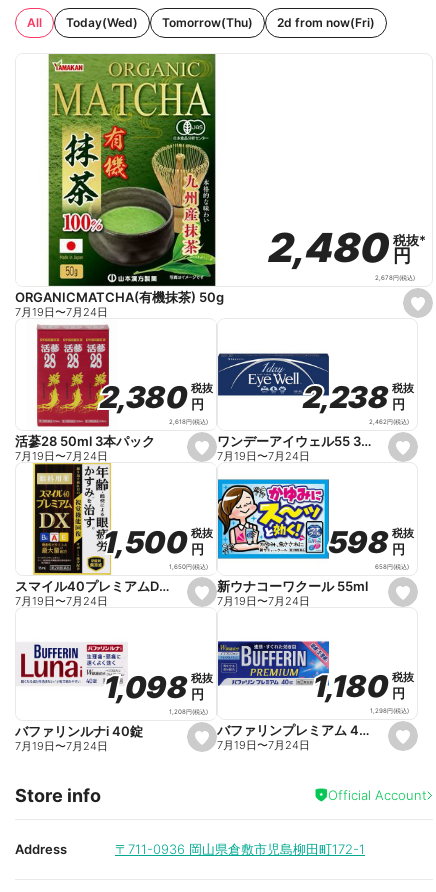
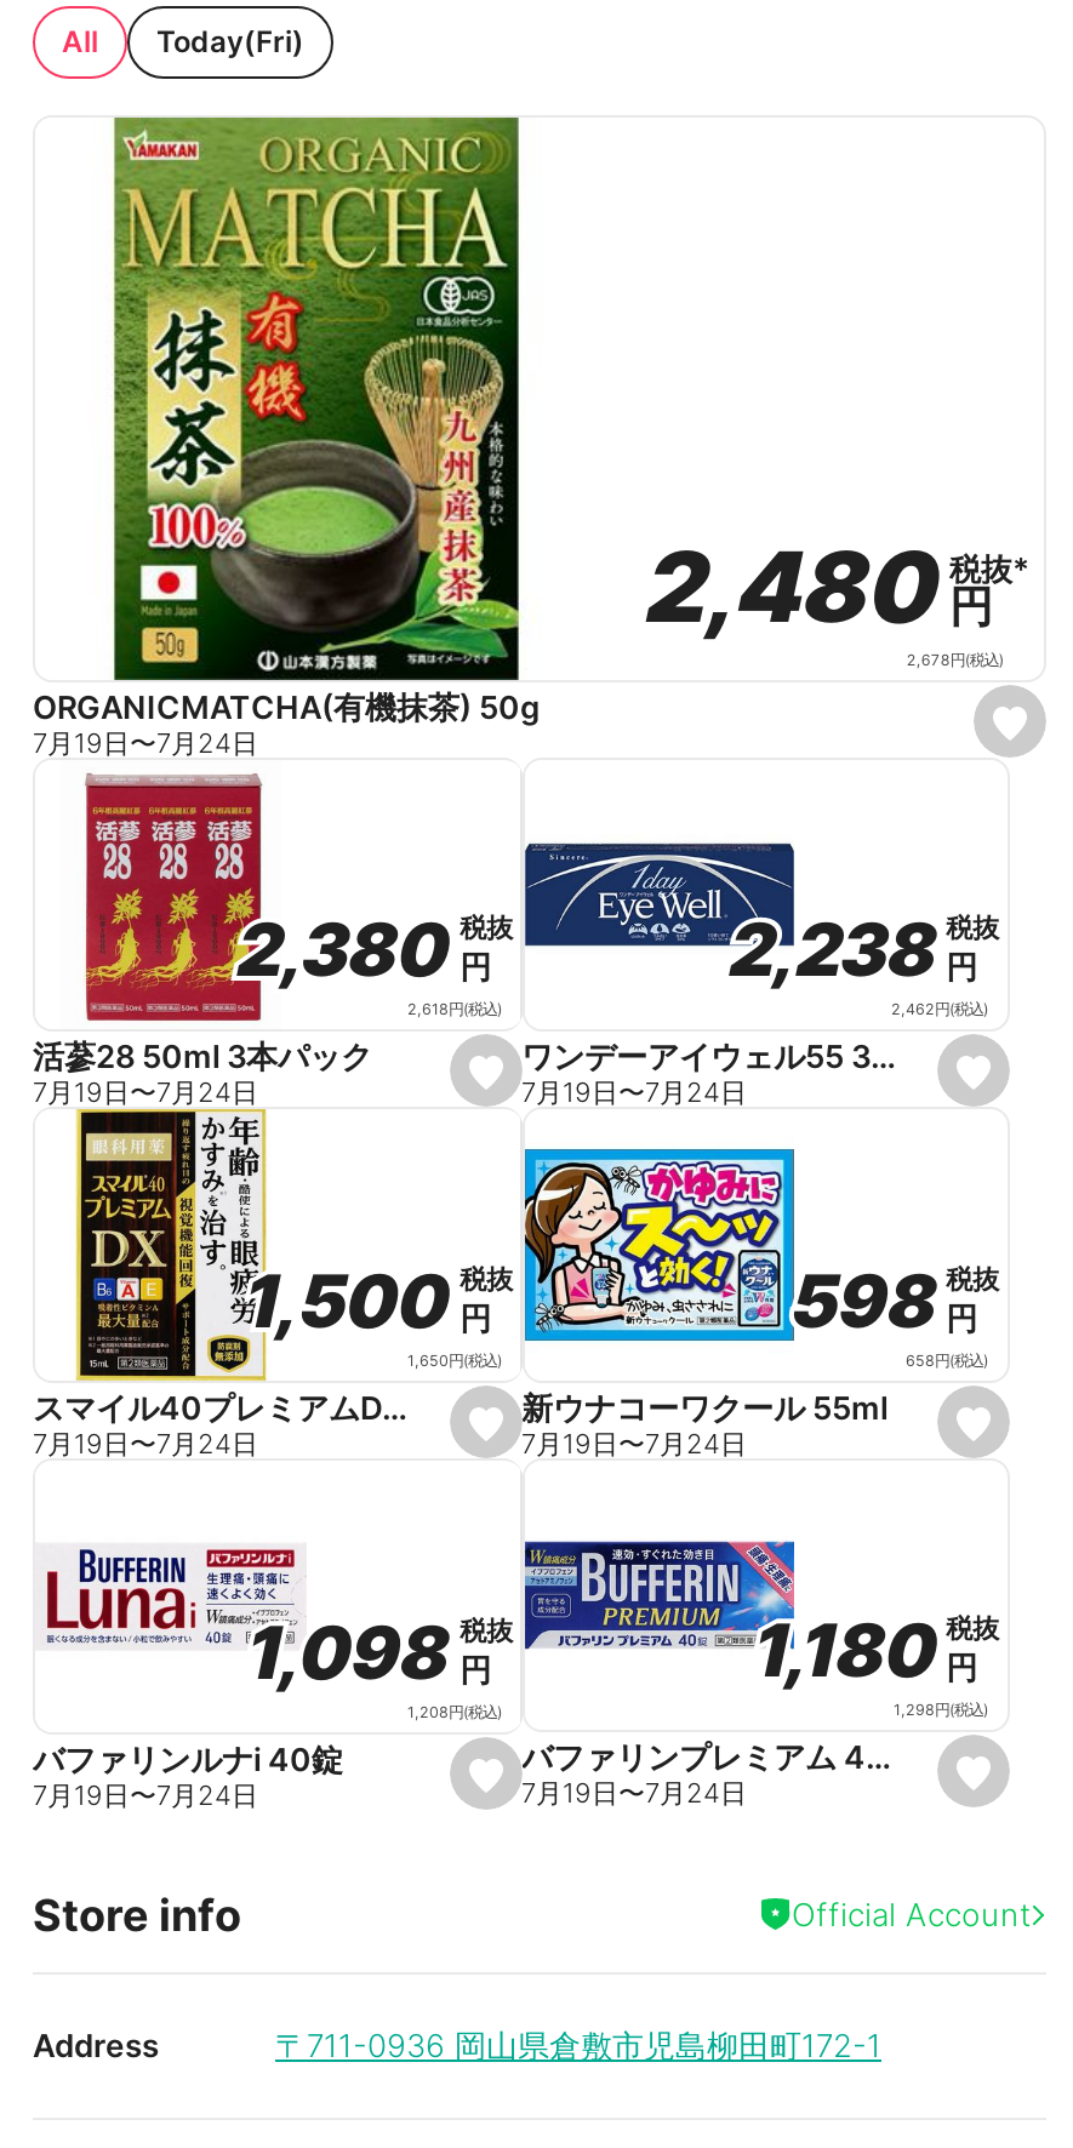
[66,15,375,30] Today(Wed) | Tomorrow(Thu) | 2d from now(Fri) -> [156,23,304,59] Today(Fri)

